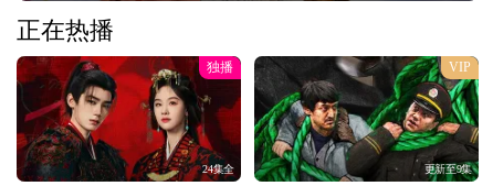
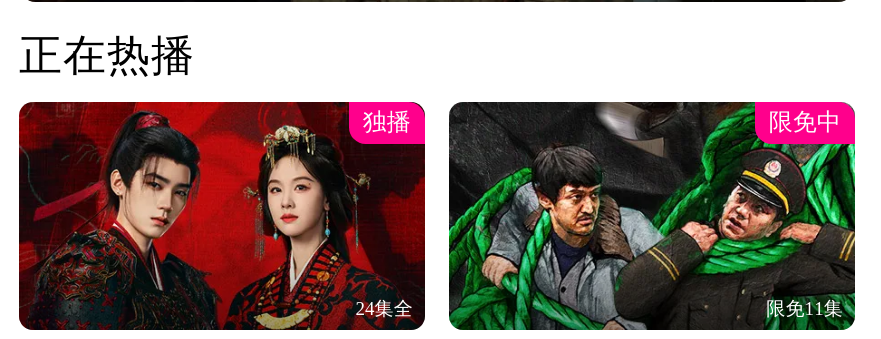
[449,60,471,75] VIP -> [769,109,841,137] 限免中
[424,163,472,175] 更新至9集 -> [766,296,843,319] 限免11集

